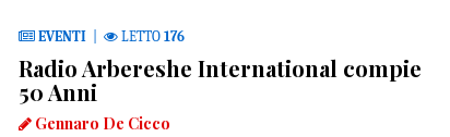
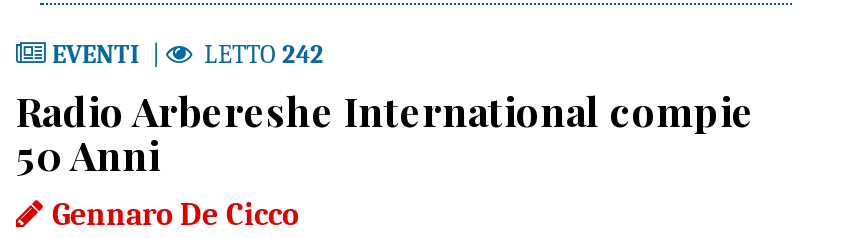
[118,29,185,45] LETTO 176 -> [192,39,324,69] LETTO 242

